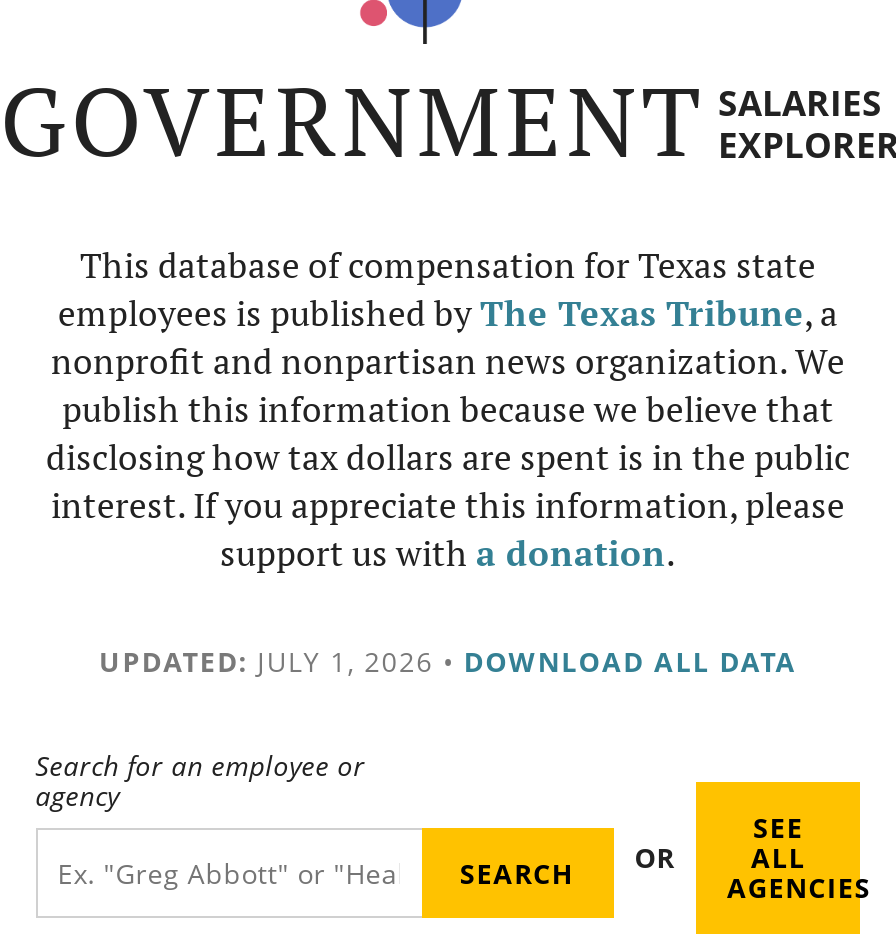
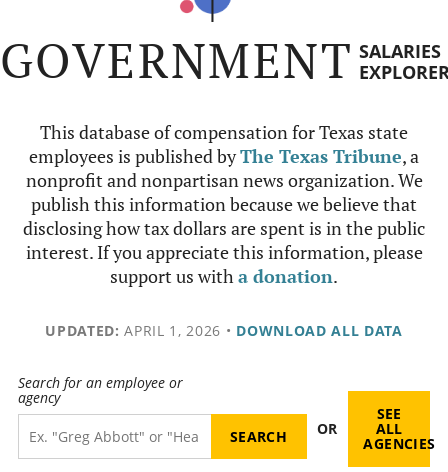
[99,642,797,680] UPDATED: JULY 1, 2026 • DOWNLOAD ALL DATA -> [45,321,403,340] UPDATED: APRIL 1, 2026 • DOWNLOAD ALL DATA

